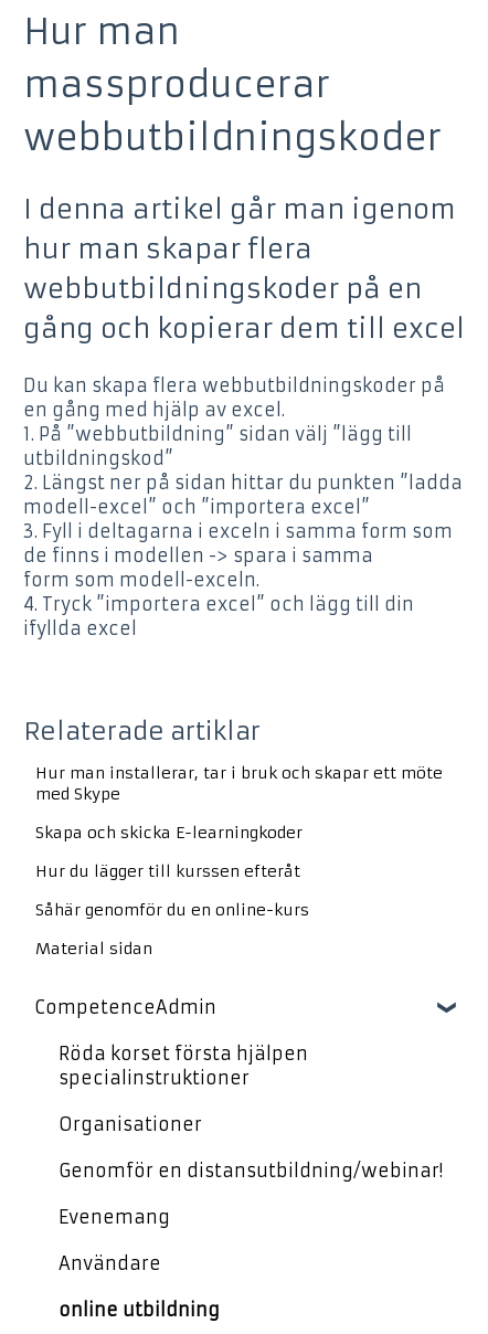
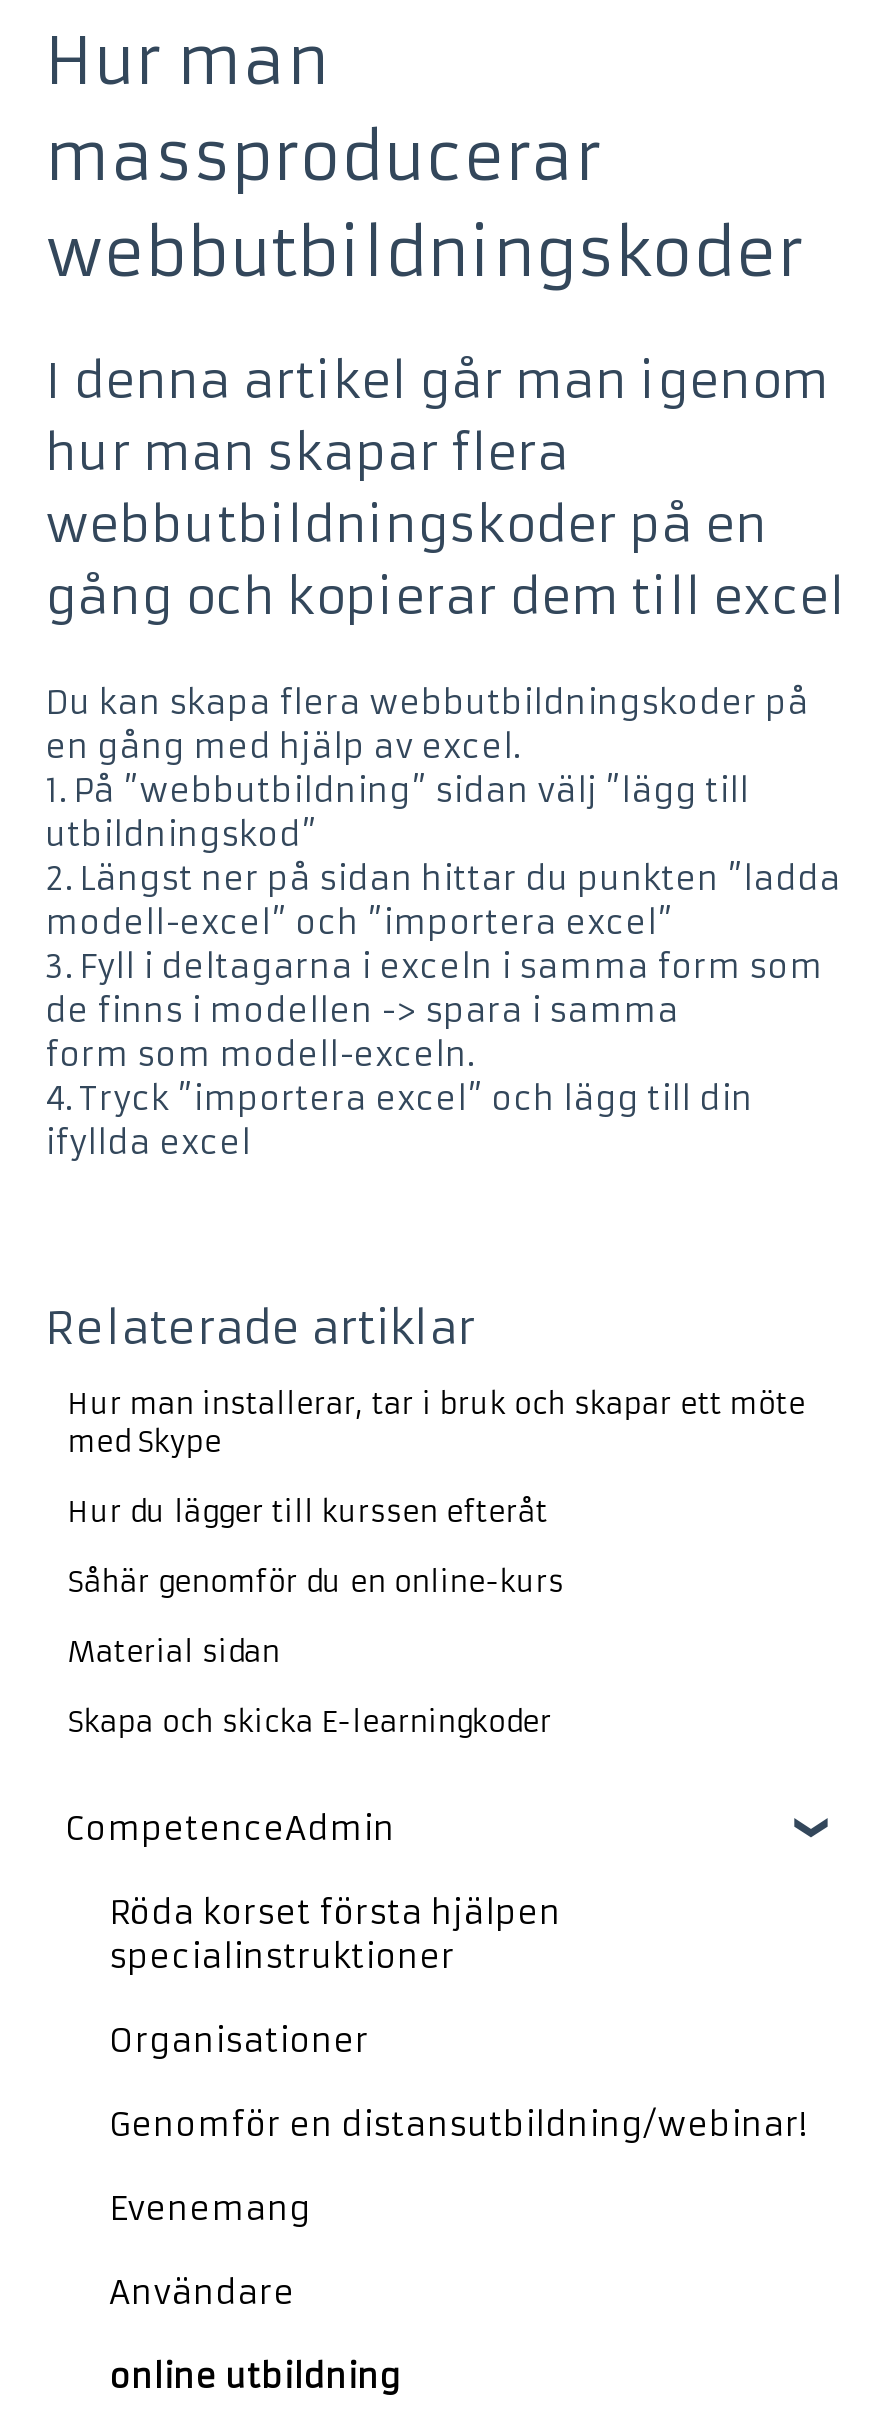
moved [36,823,303,843] -> [67,1703,551,1739]: Skapa och skicka E-learningkoder
moved [36,861,309,959] -> [67,1493,563,1669]: Hur du lägger till kurssen efteråt | Såhär genomför du en online-kurs | Material sidan

